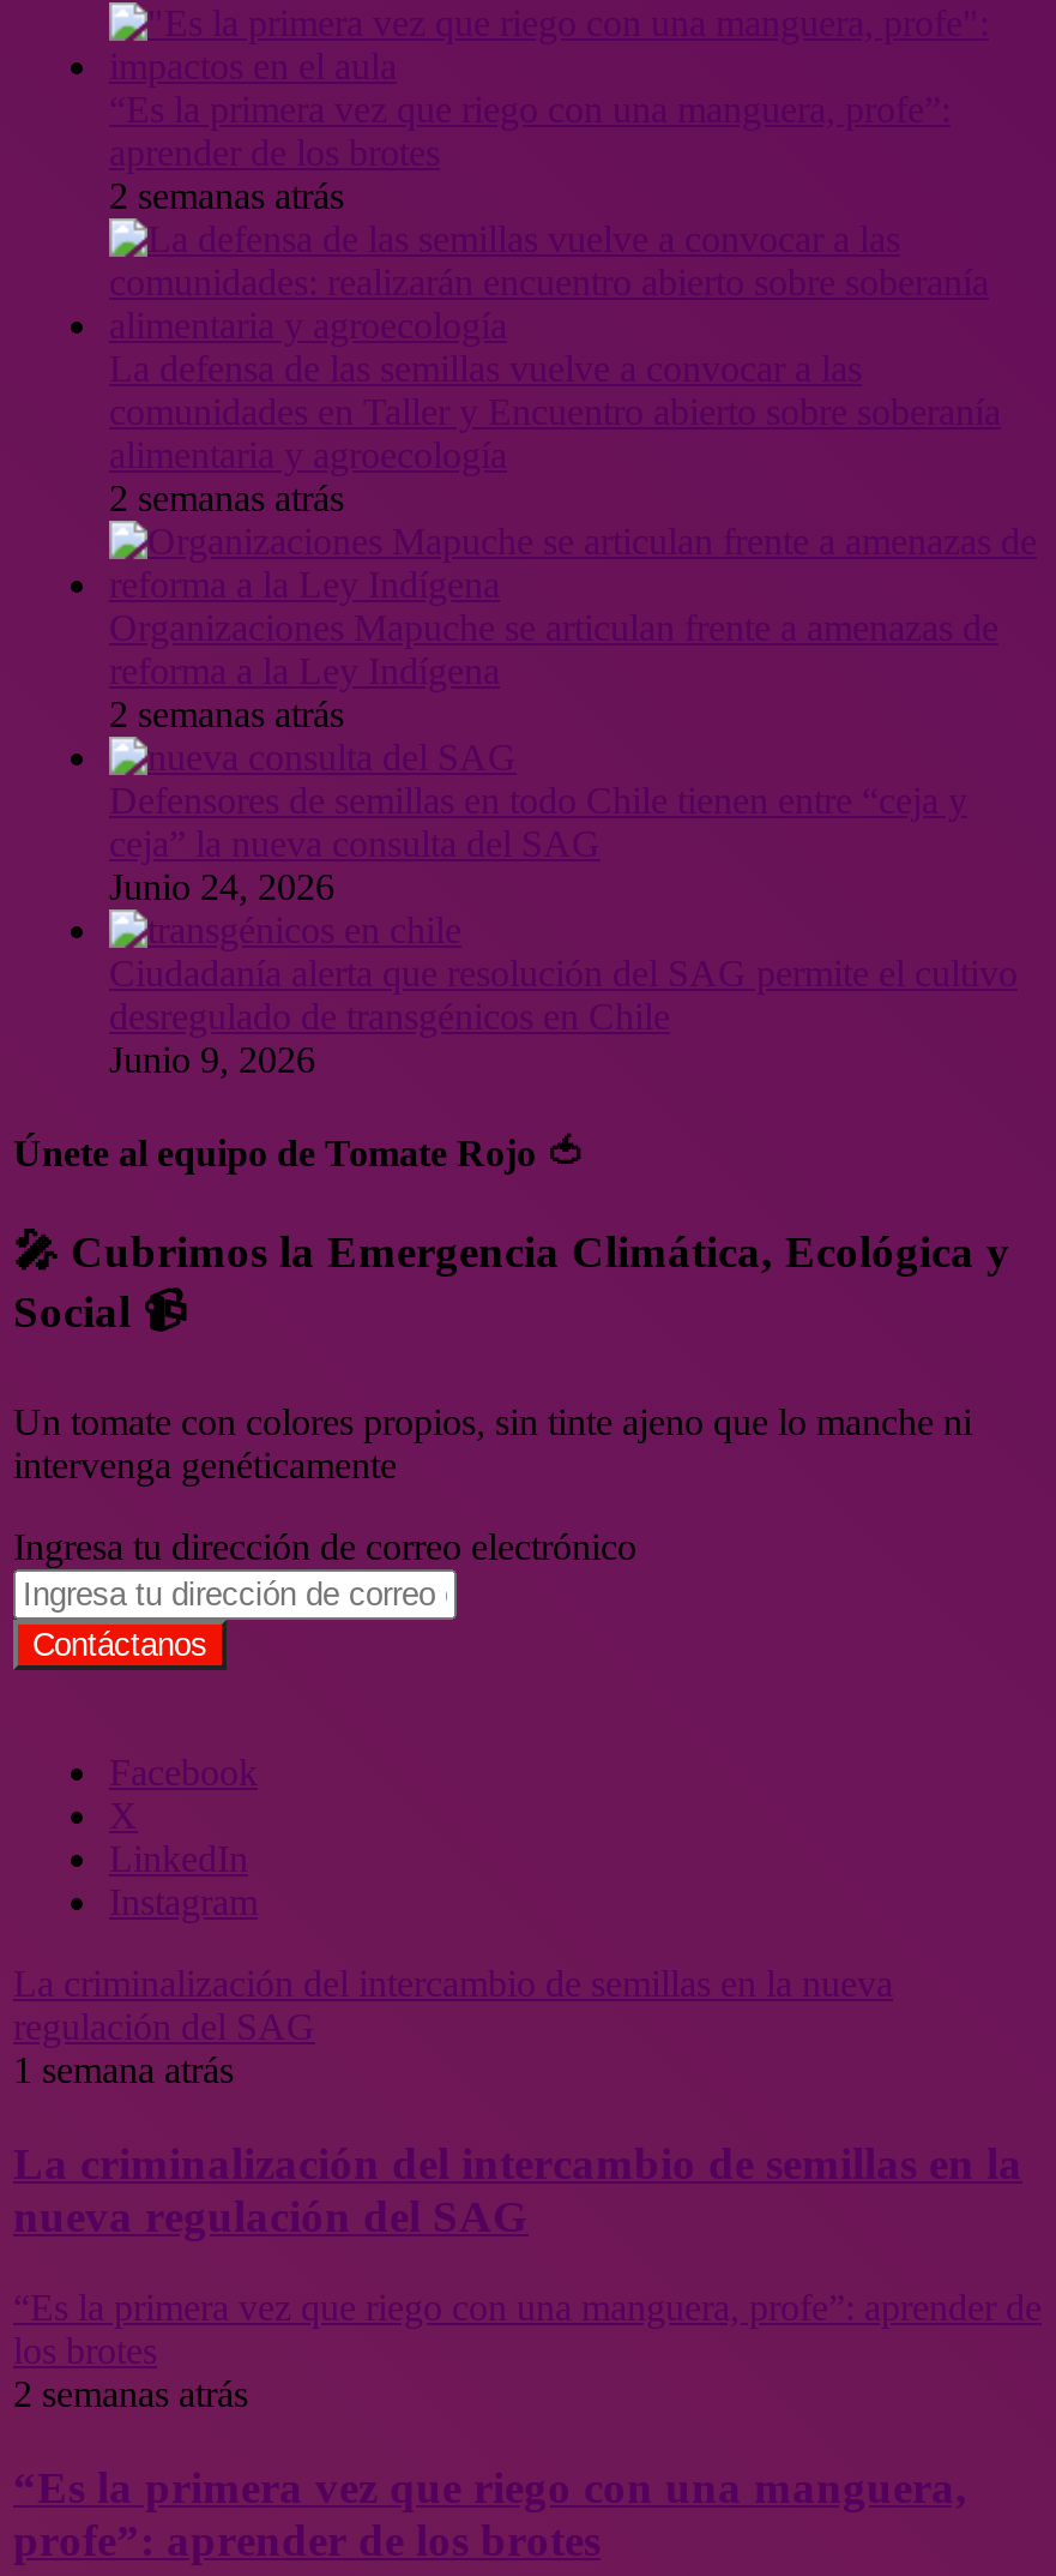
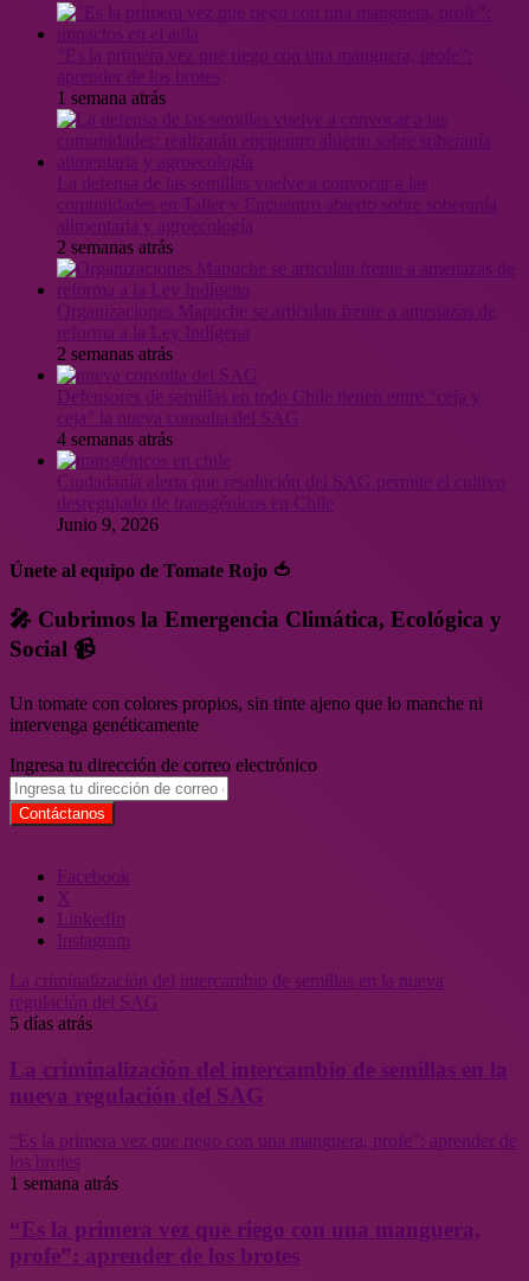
[109,174,344,215] 2 semanas atrás -> [57,87,166,107] 1 semana atrás
[109,866,334,906] Junio 24, 2026 -> [57,429,173,449] 4 semanas atrás
[13,2049,234,2090] 1 semana atrás -> [9,1013,92,1033] 5 días atrás
[13,2374,248,2415] 2 semanas atrás -> [9,1174,118,1194] 1 semana atrás

